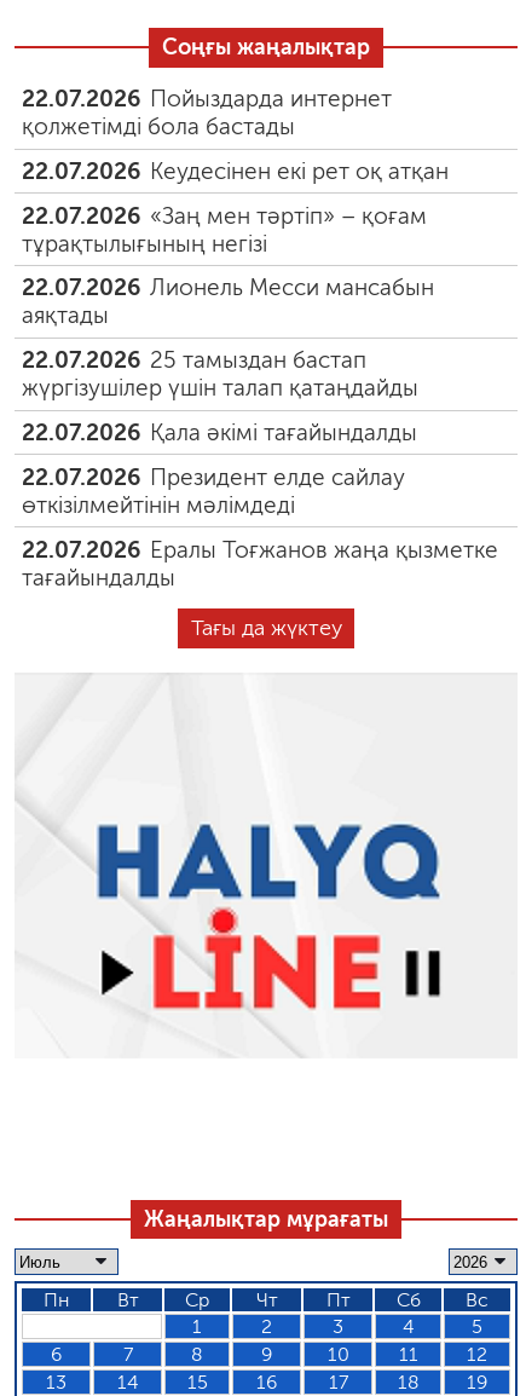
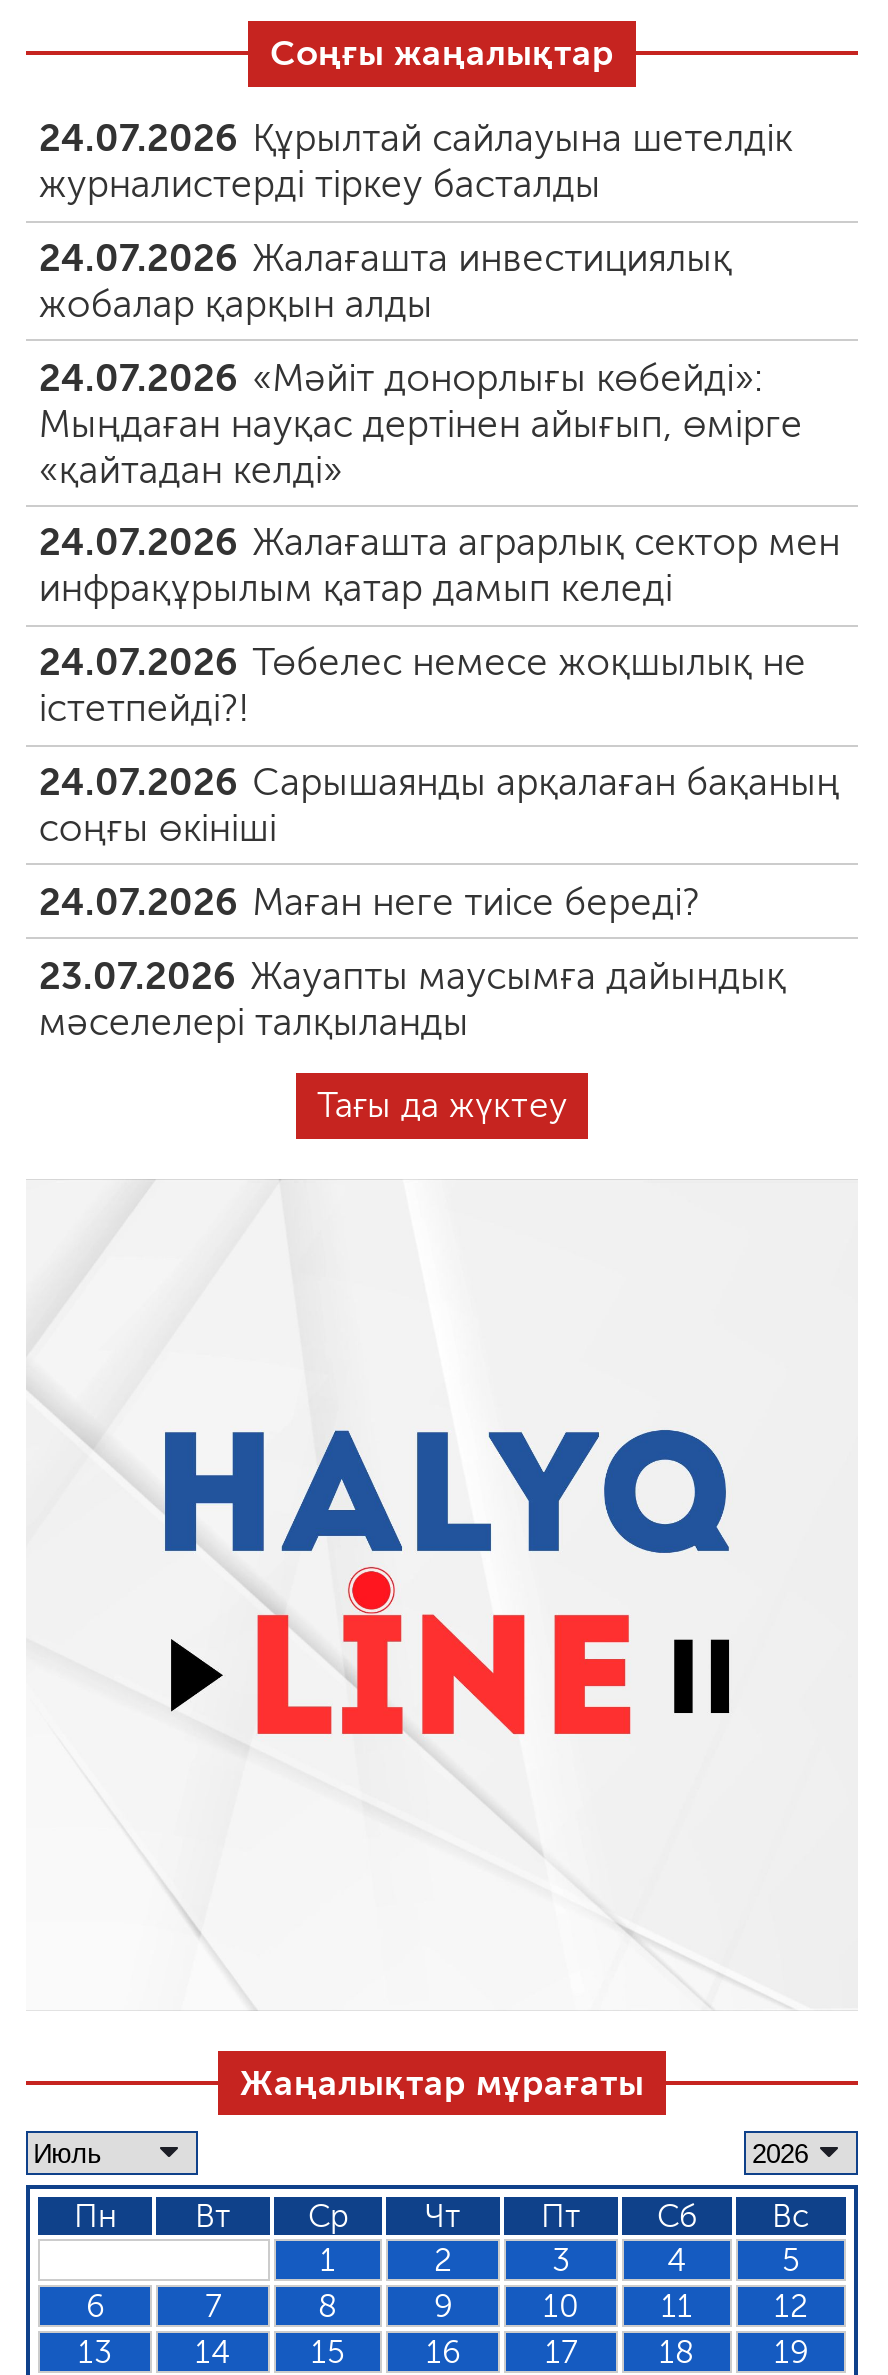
[22,85,392,140] 22.07.2026 Пойыздарда интернет | қолжетімді бола бастады -> [39,115,792,207] 24.07.2026 Құрылтай сайлауына шетелдік | журналистерді тіркеу басталды
[22,157,449,185] 22.07.2026 Кеудесінен екі рет оқ атқан -> [39,235,732,327] 24.07.2026 Жалағашта инвестициялық | жобалар қарқын алды
[22,202,427,257] 22.07.2026 «Заң мен тәртіп» – қоғам | тұрақтылығының негізі -> [39,354,803,492] 24.07.2026 «Мәйіт донорлығы көбейді»: | Мыңдаған науқас дертінен айығып, өмірге | «қайтадан келді»
[22,274,434,330] 22.07.2026 Лионель Месси мансабын | аяқтады -> [39,520,840,612] 24.07.2026 Жалағашта аграрлық сектор мен | инфрақұрылым қатар дамып келеді
[22,346,419,402] 22.07.2026 25 тамыздан бастап | жүргізушілер үшін талап қатаңдайды -> [39,639,806,731] 24.07.2026 Төбелес немесе жоқшылық не | істетпейді?!
[22,419,417,446] 22.07.2026 Қала әкімі тағайындалды -> [39,759,840,851] 24.07.2026 Сарышаянды арқалаған бақаның | соңғы өкініші
[22,463,405,519] 22.07.2026 Президент елде сайлау | өткізілмейтінін мәлімдеді -> [39,879,700,925] 24.07.2026 Маған неге тиісе береді?
[22,535,498,591] 22.07.2026 Ералы Тоғжанов жаңа қызметке | тағайындалды -> [39,952,786,1044] 23.07.2026 Жауапты маусымға дайындық | мәселелері талқыланды

